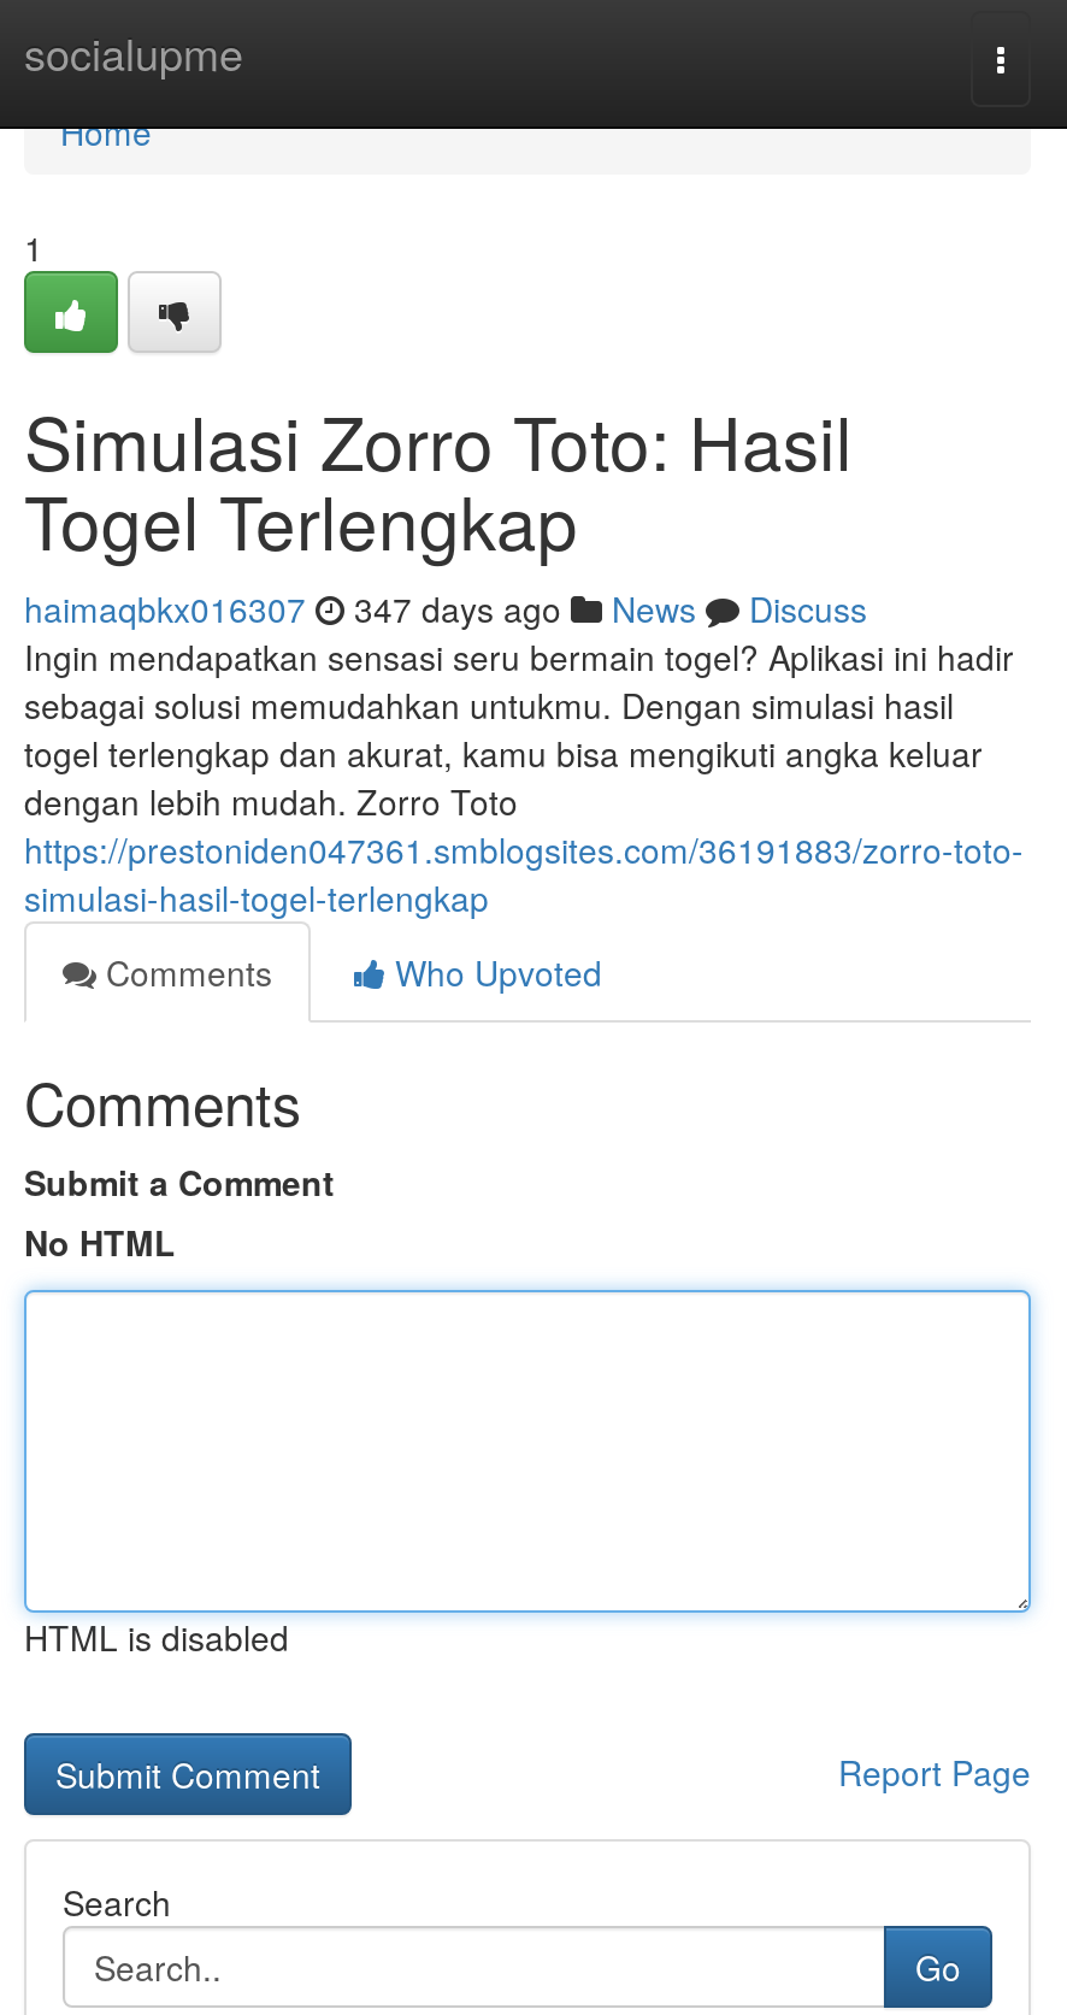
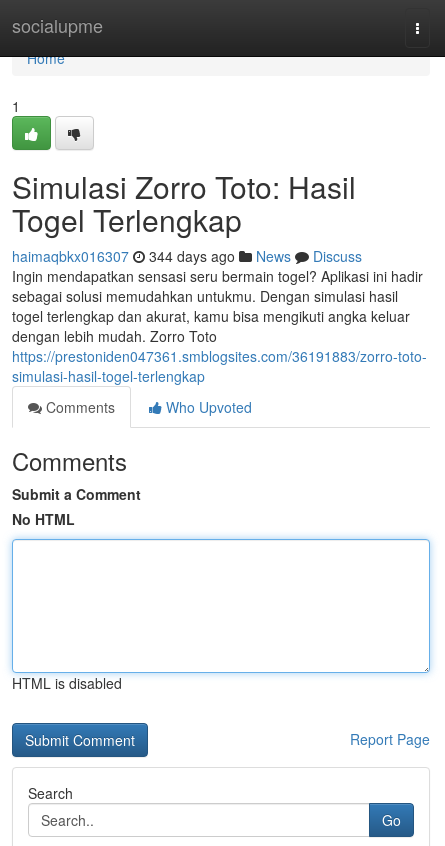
[24,584,867,632] haimaqbkx016307 347 days ago News Discuss -> [12,246,362,266] haimaqbkx016307 344 days ago News Discuss

